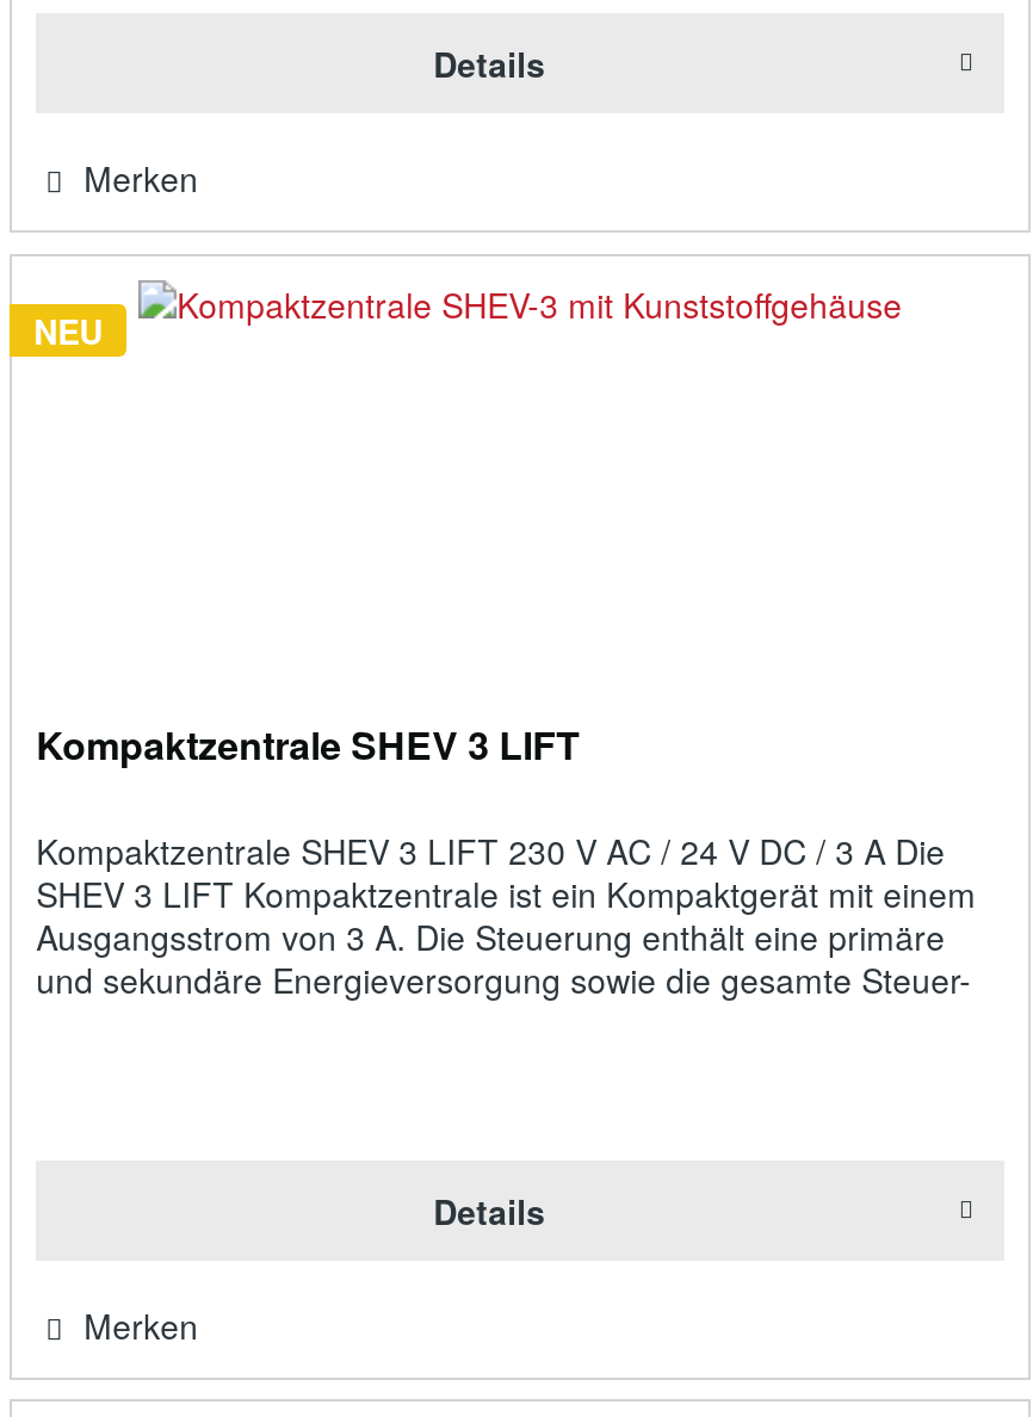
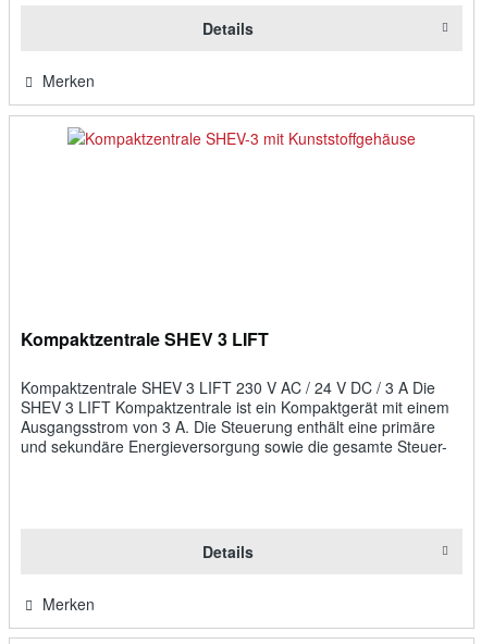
[34,306,103,354] NEU -> none

